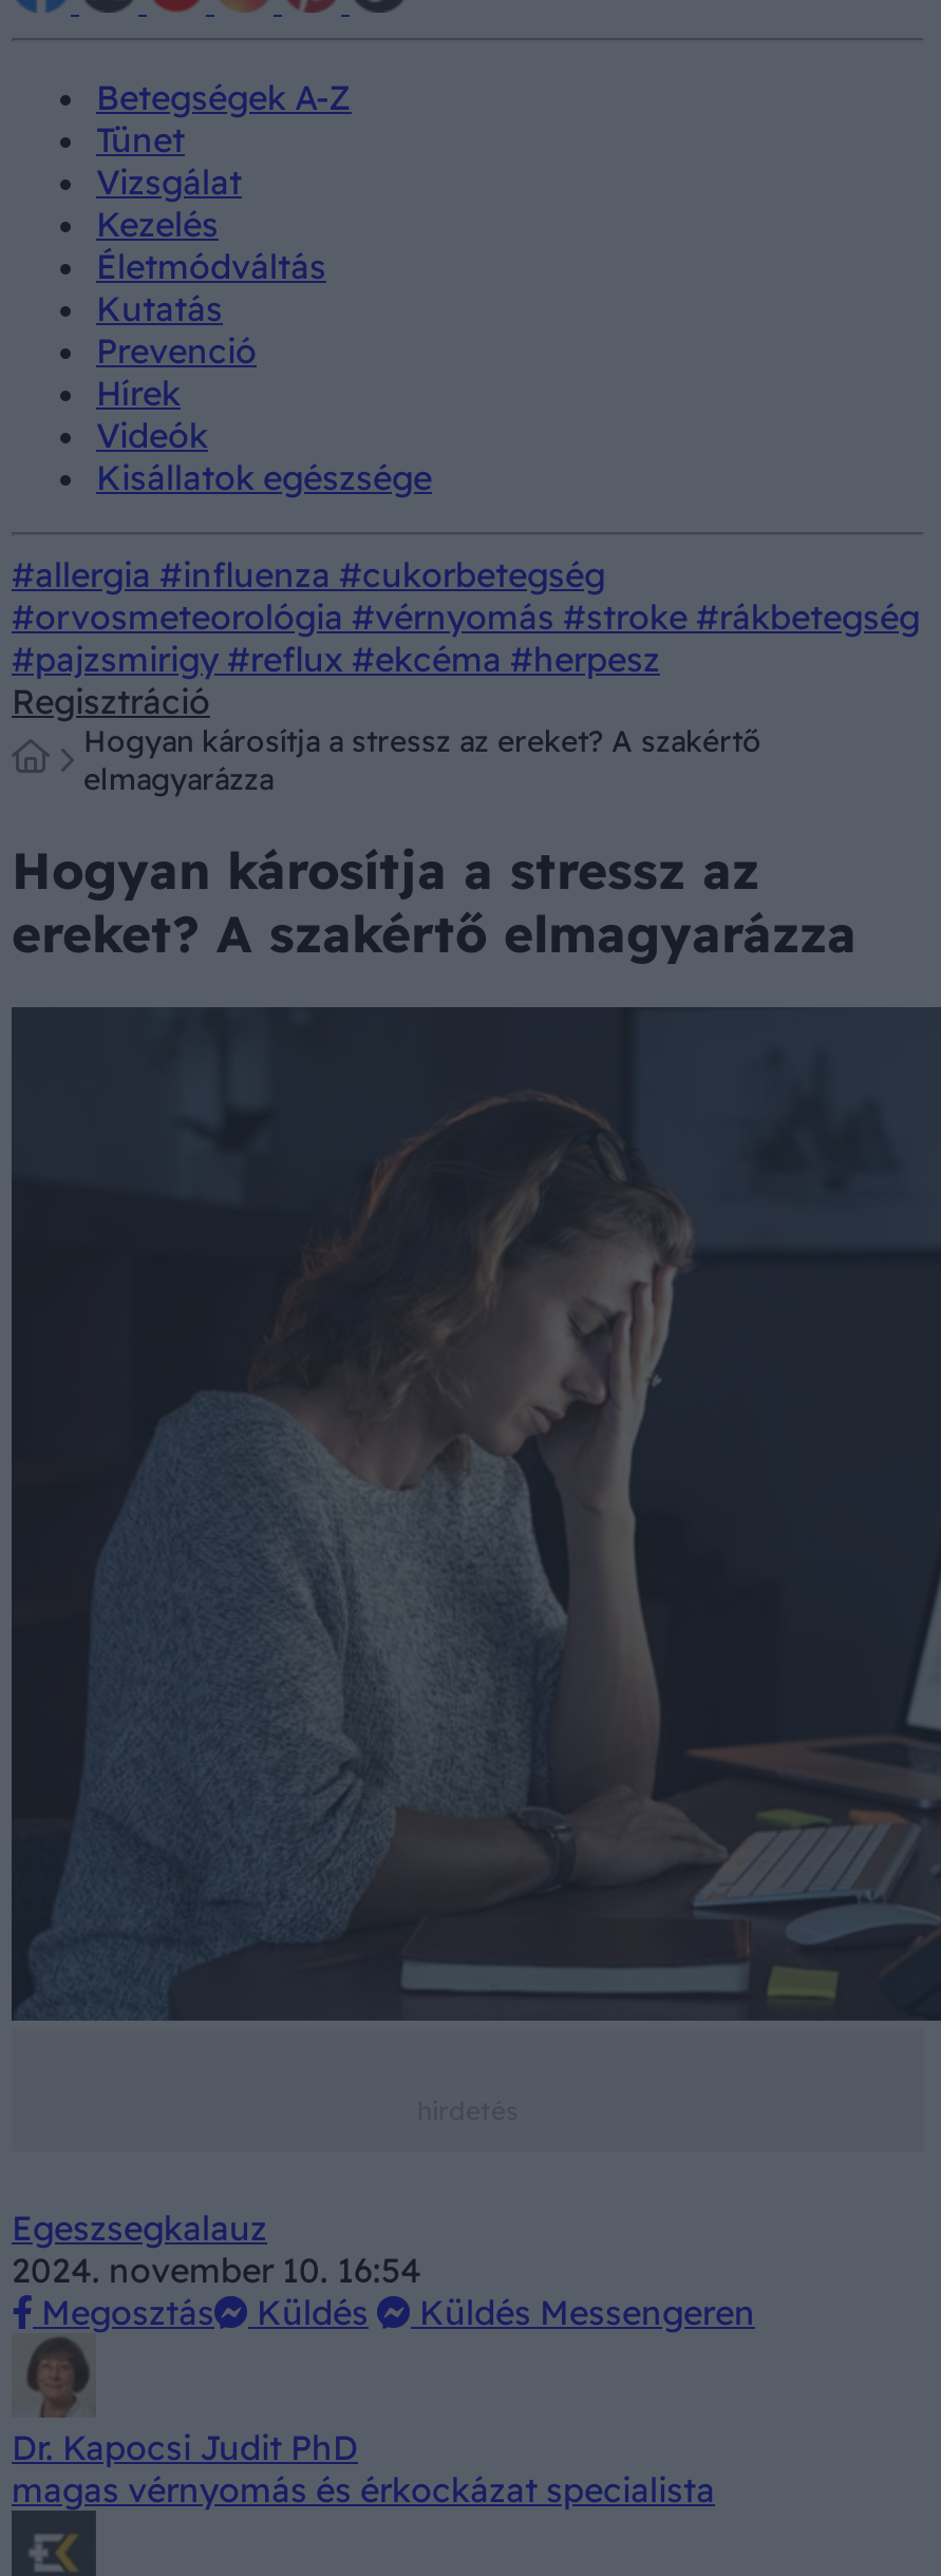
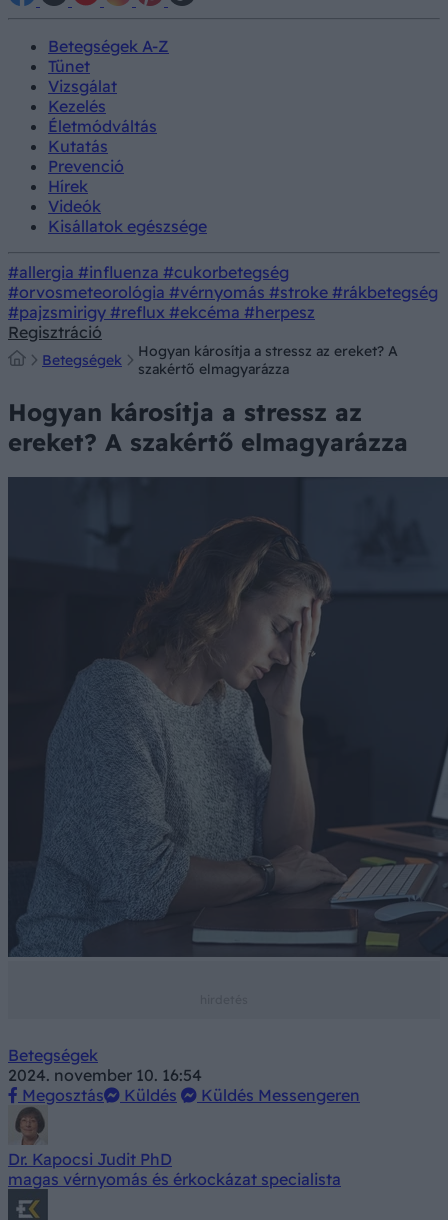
[83,721,761,797] Hogyan károsítja a stressz az ereket? A szakértő | elmagyarázza -> [42,341,398,377] Betegségek | Hogyan károsítja a stressz az ereket? A | szakértő elmagyarázza
[12,2207,267,2249] Egeszsegkalauz -> [8,1045,98,1065] Betegségek

